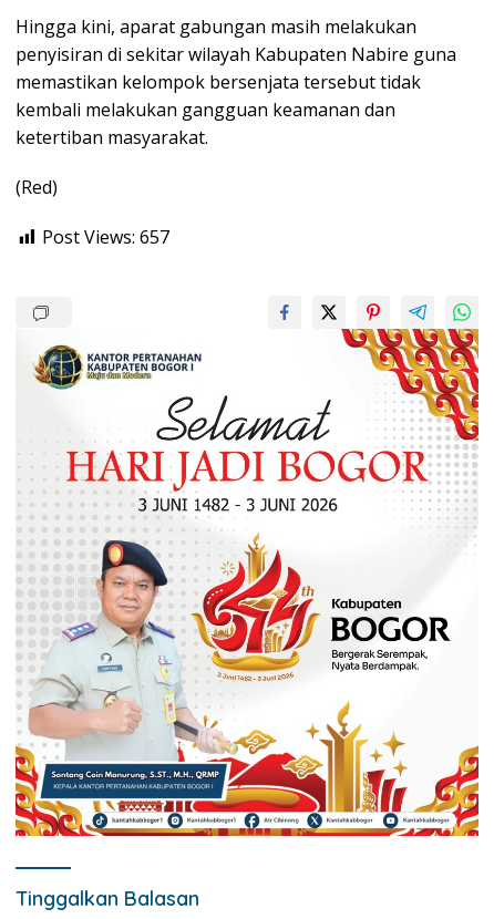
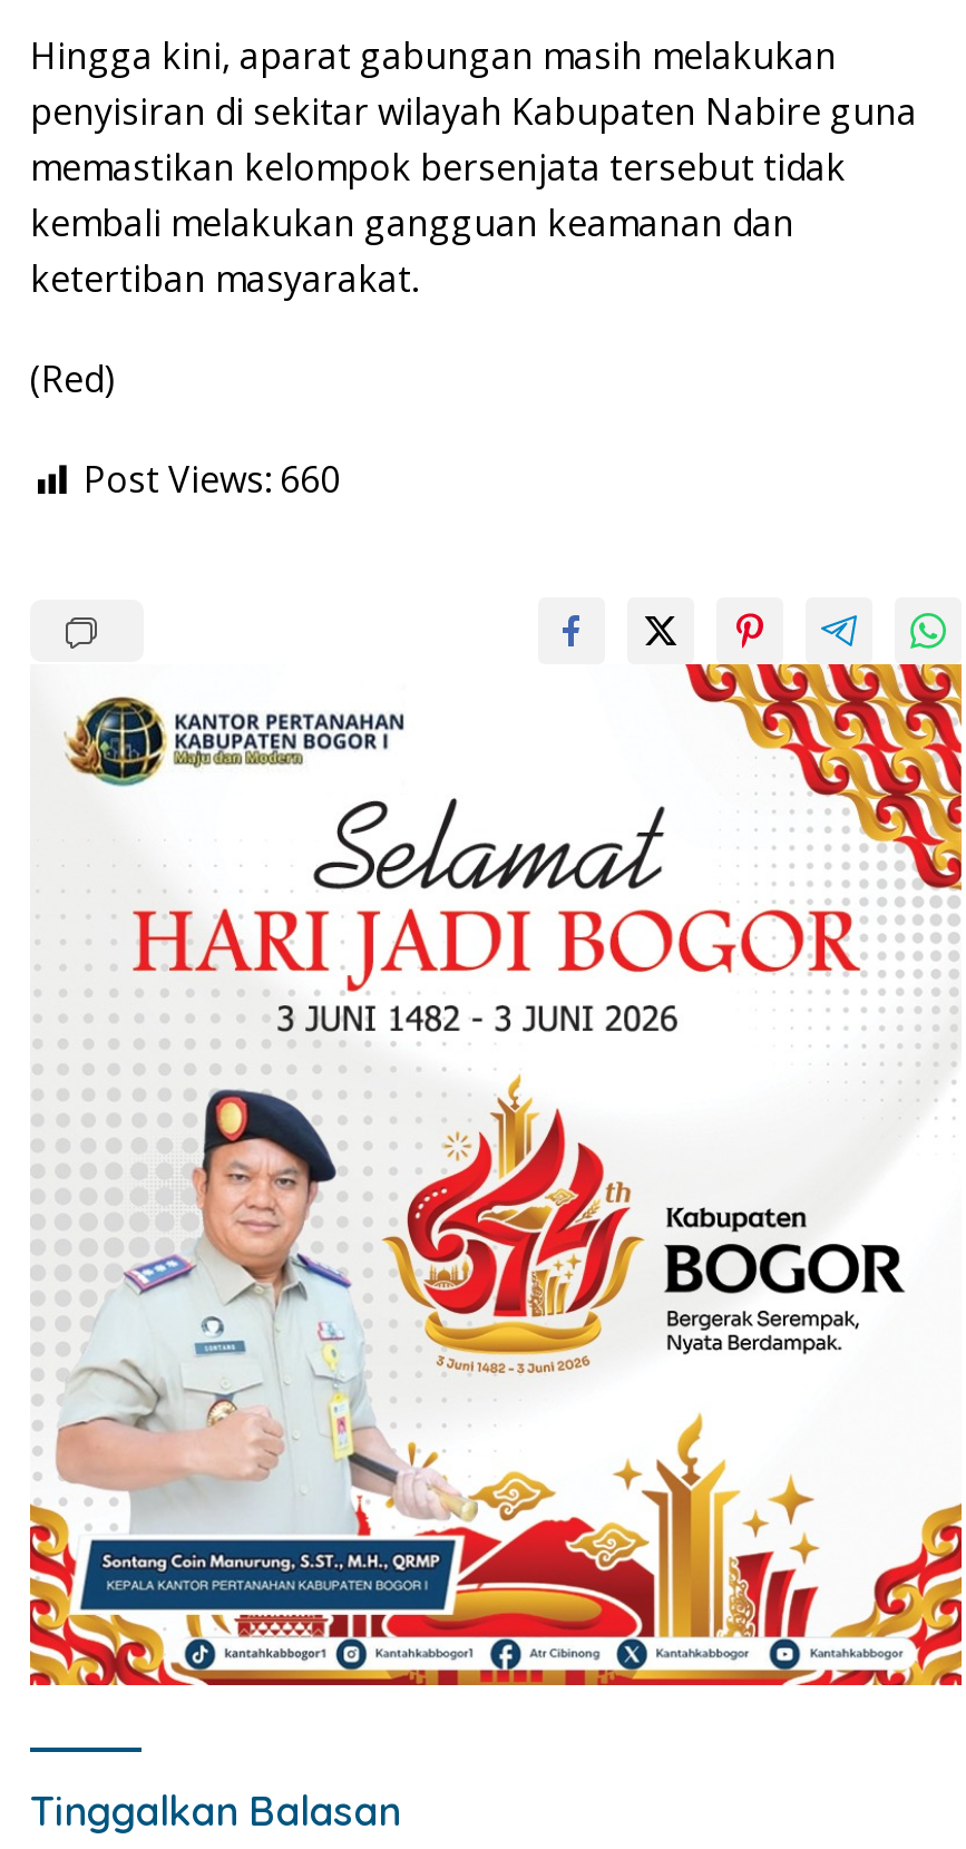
[42,225,169,249] Post Views: 657 -> [84,455,340,504] Post Views: 660

